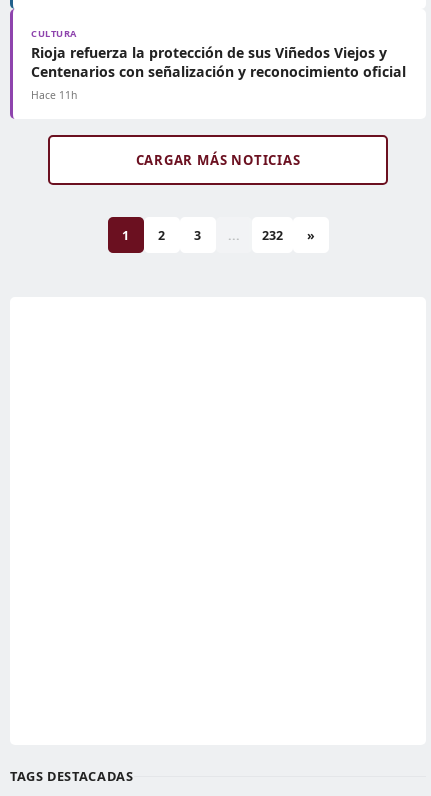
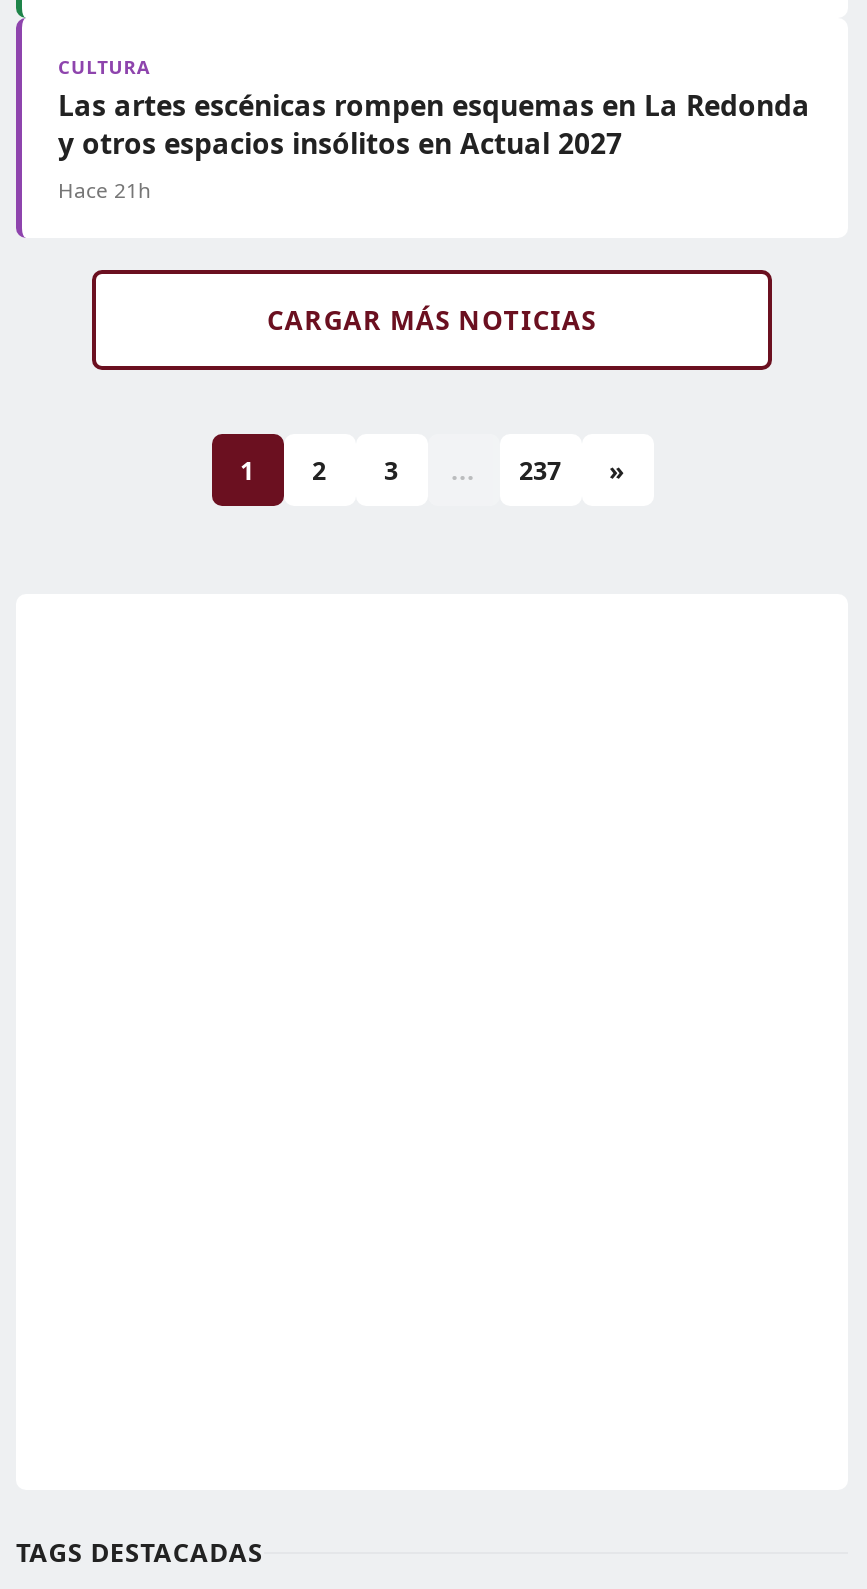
[31,43,406,102] Rioja refuerza la protección de sus Viñedos Viejos y | Centenarios con señalización y reconocimiento oficial | Hace 11h -> [58,86,810,204] Las artes escénicas rompen esquemas en La Redonda | y otros espacios insólitos en Actual 2027 | Hace 21h
[261,226,282,243] 232 -> [519,453,561,487] 237

